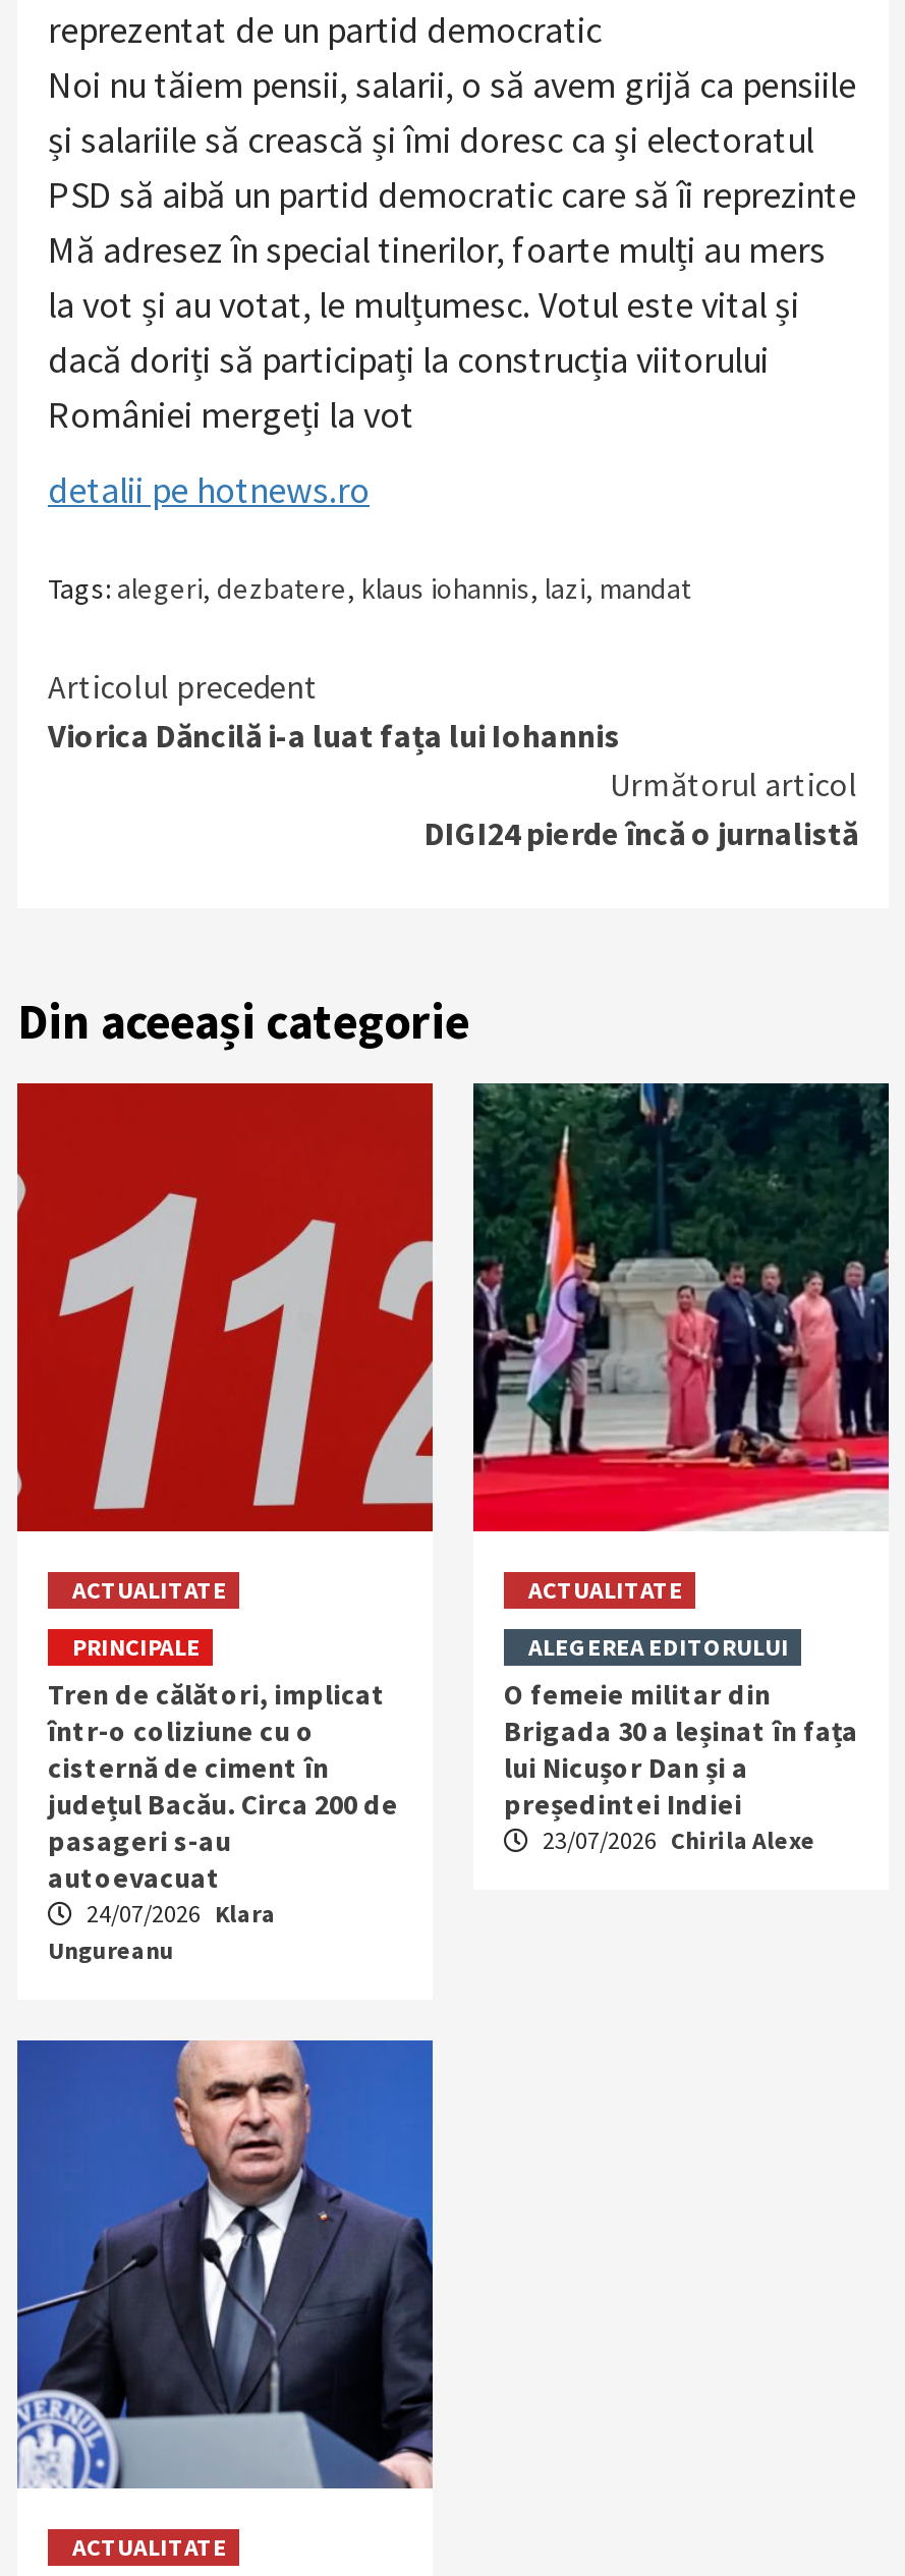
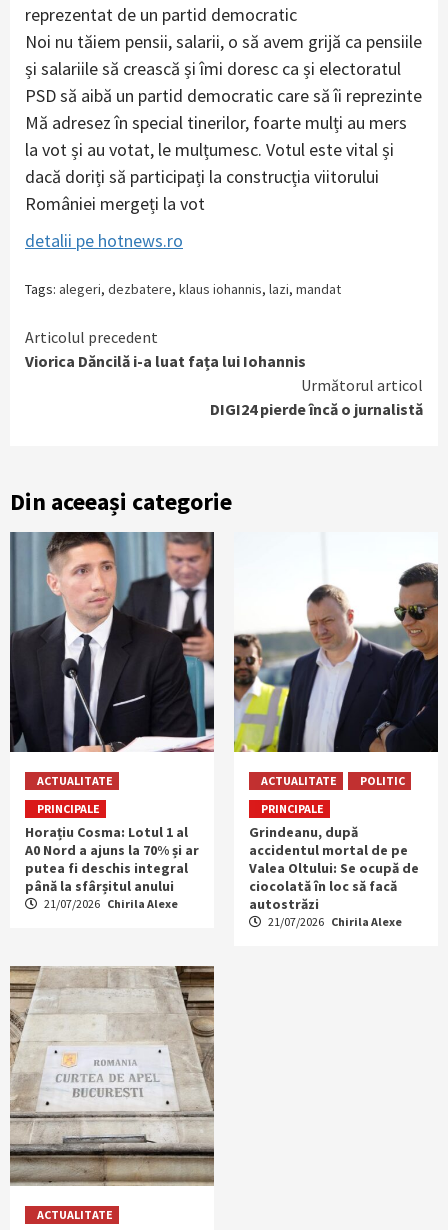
[15,1081,435,1533] [image] -> [9,531,215,753] [image]
[471,1081,891,1533] [image] -> [233,532,439,753] [image]
[504,1631,858,1855] ALEGEREA EDITORULUI | O femeie militar din | Brigada 30 a leșinat în fața | lui Nicușor Dan și a | președintei Indiei | 23/07/2026 Chirila Alexe -> [249,773,419,929] POLITIC | PRINCIPALE | Grindeanu, după | accidentul mortal de pe | Valea Oltului: Se ocupă de | ciocolată în loc să facă | autostrăzi | 21/07/2026 Chirila Alexe
[48,1676,398,1965] Tren de călători, implicat | într-o coliziune cu o | cisternă de ciment în | județul Bacău. Circa 200 de | pasageri s-au | autoevacuat | 24/07/2026 Klara | Ungureanu -> [25,823,199,911] Horațiu Cosma: Lotul 1 al | A0 Nord a ajuns la 70% și ar | putea fi deschis integral | până la sfârșitul anului | 21/07/2026 Chirila Alexe
[15,2038,435,2488] [image] -> [9,965,215,1186] [image]

